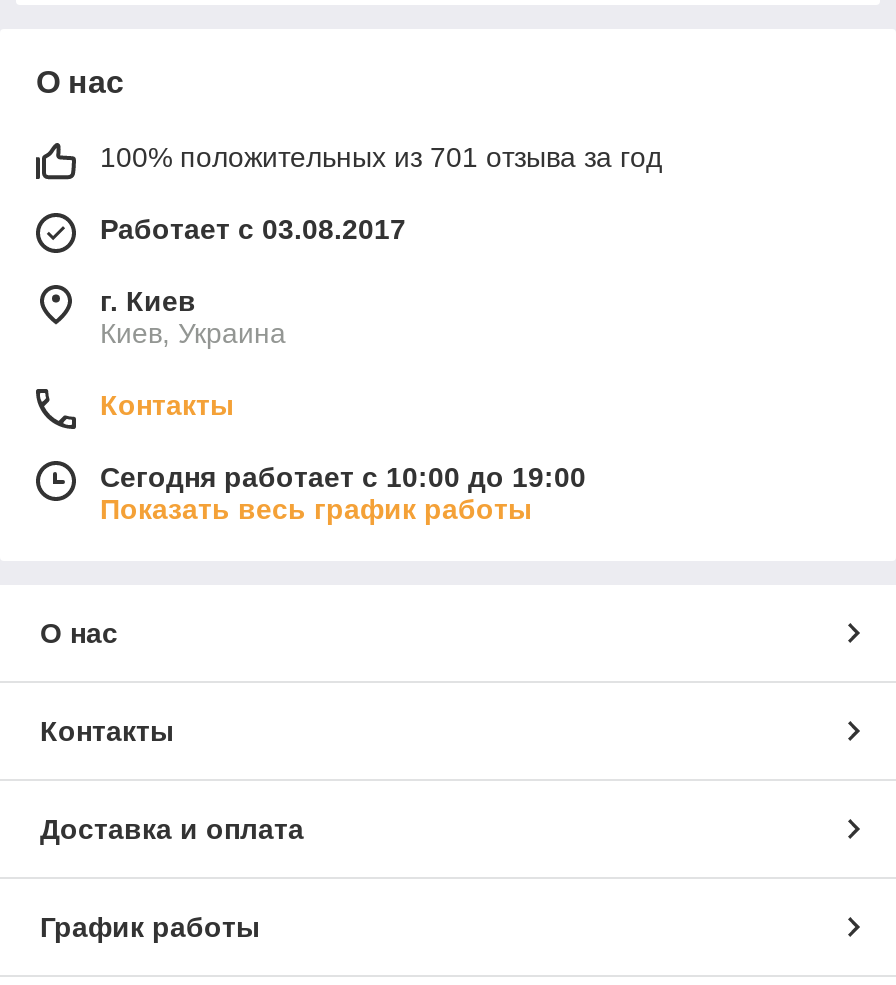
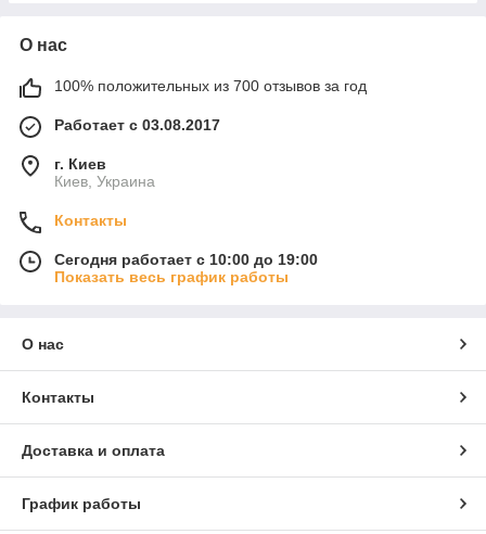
[100,142,662,174] 100% положительных из 701 отзыва за год -> [54,77,367,95] 100% положительных из 700 отзывов за год

